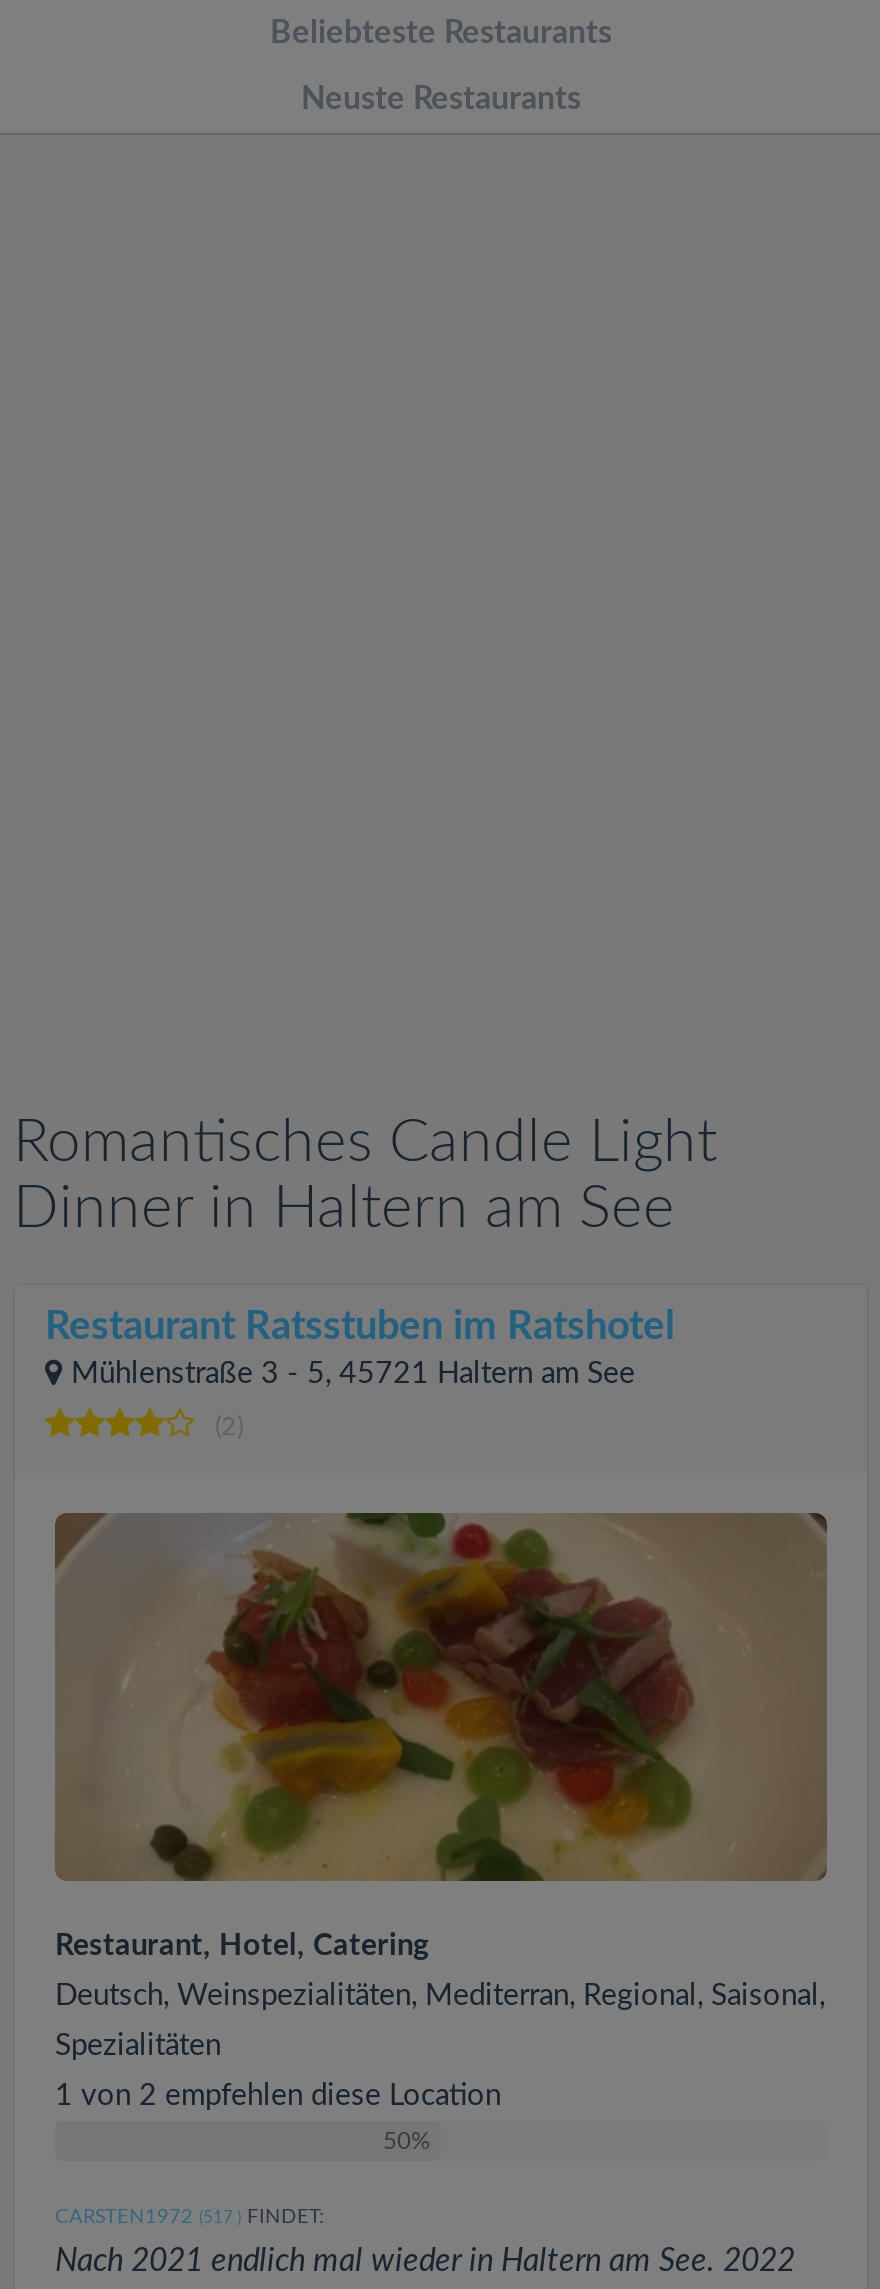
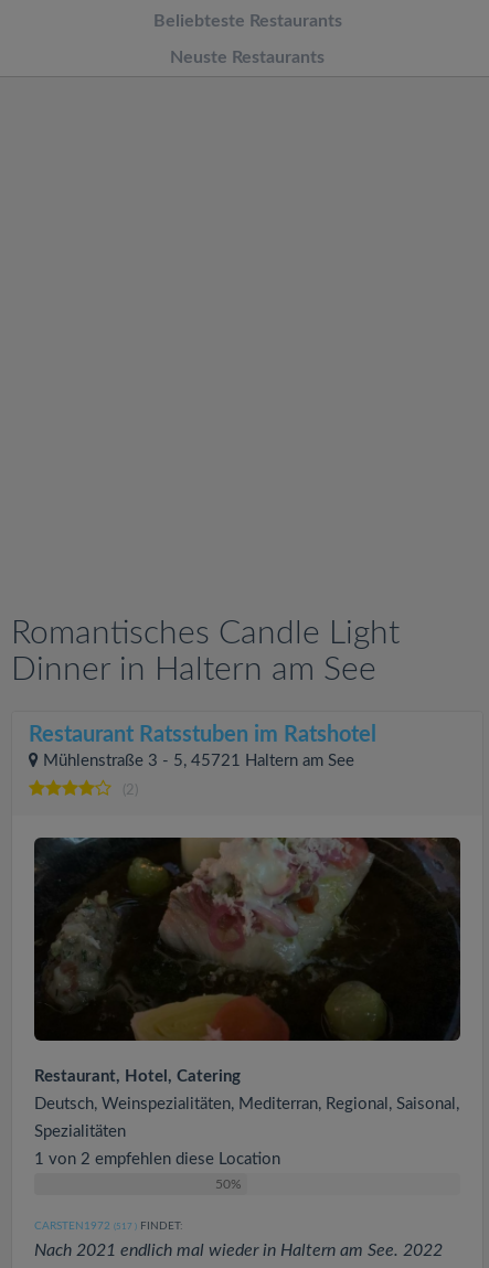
[53,1511,829,1883] [image] -> [33,837,461,1042] [image]

